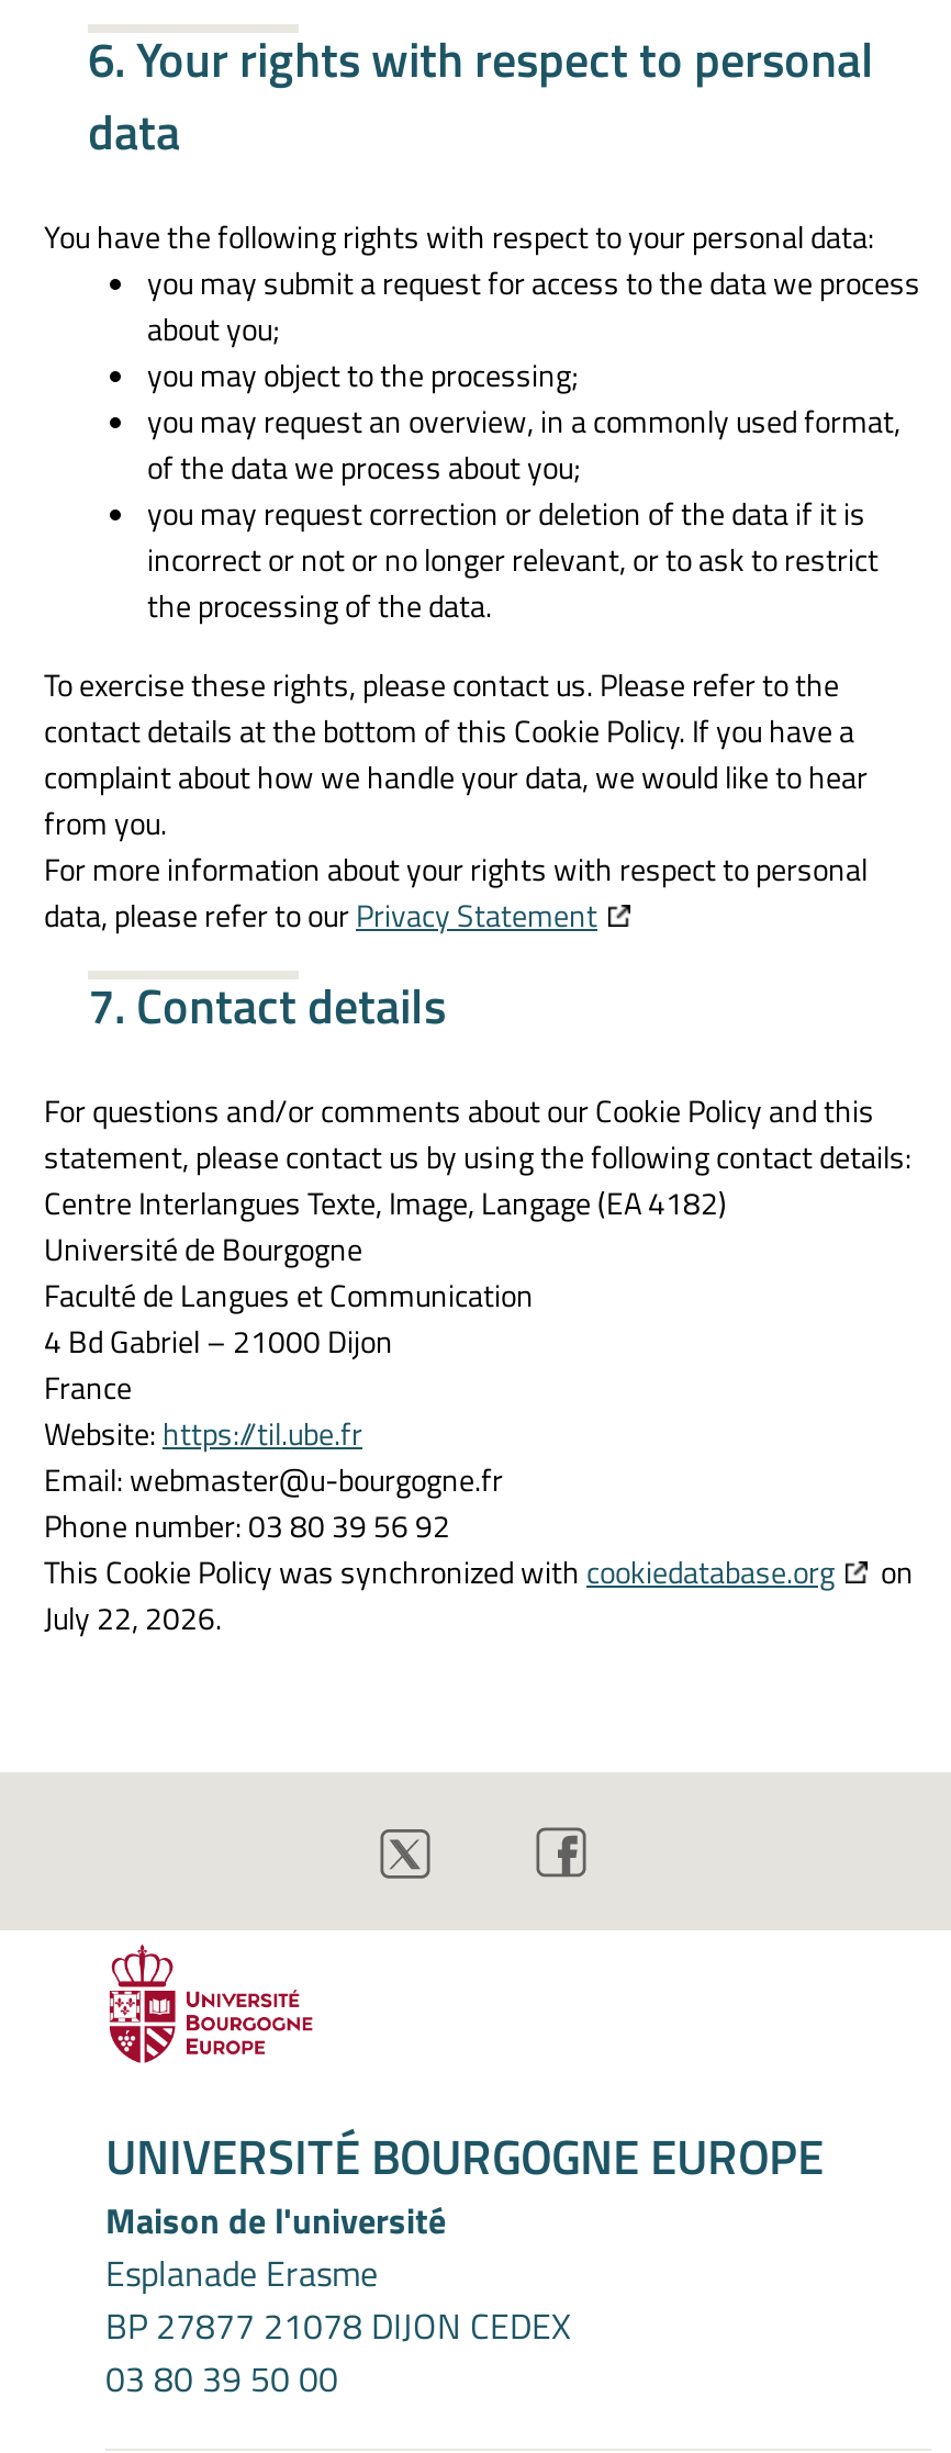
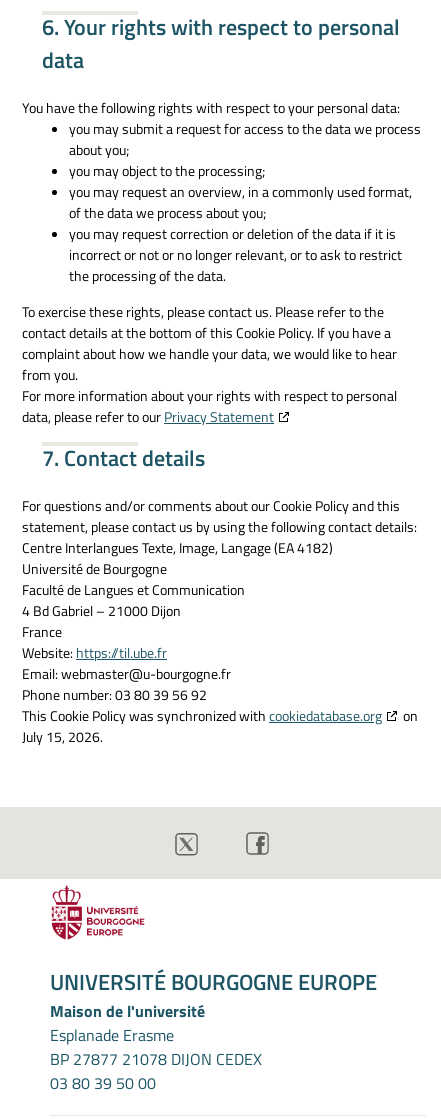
[44,1594,222,1640] July 22, 2026. -> [22,726,103,747] July 15, 2026.

